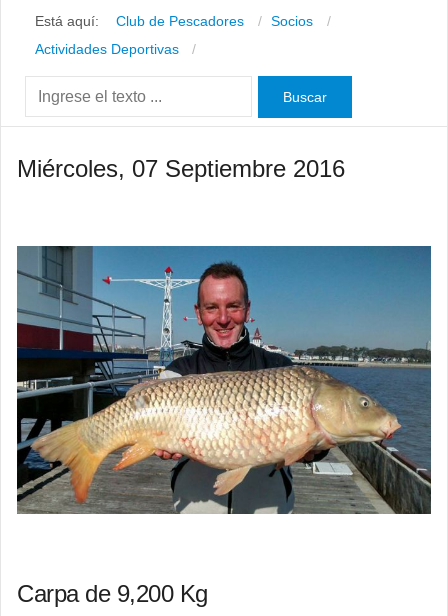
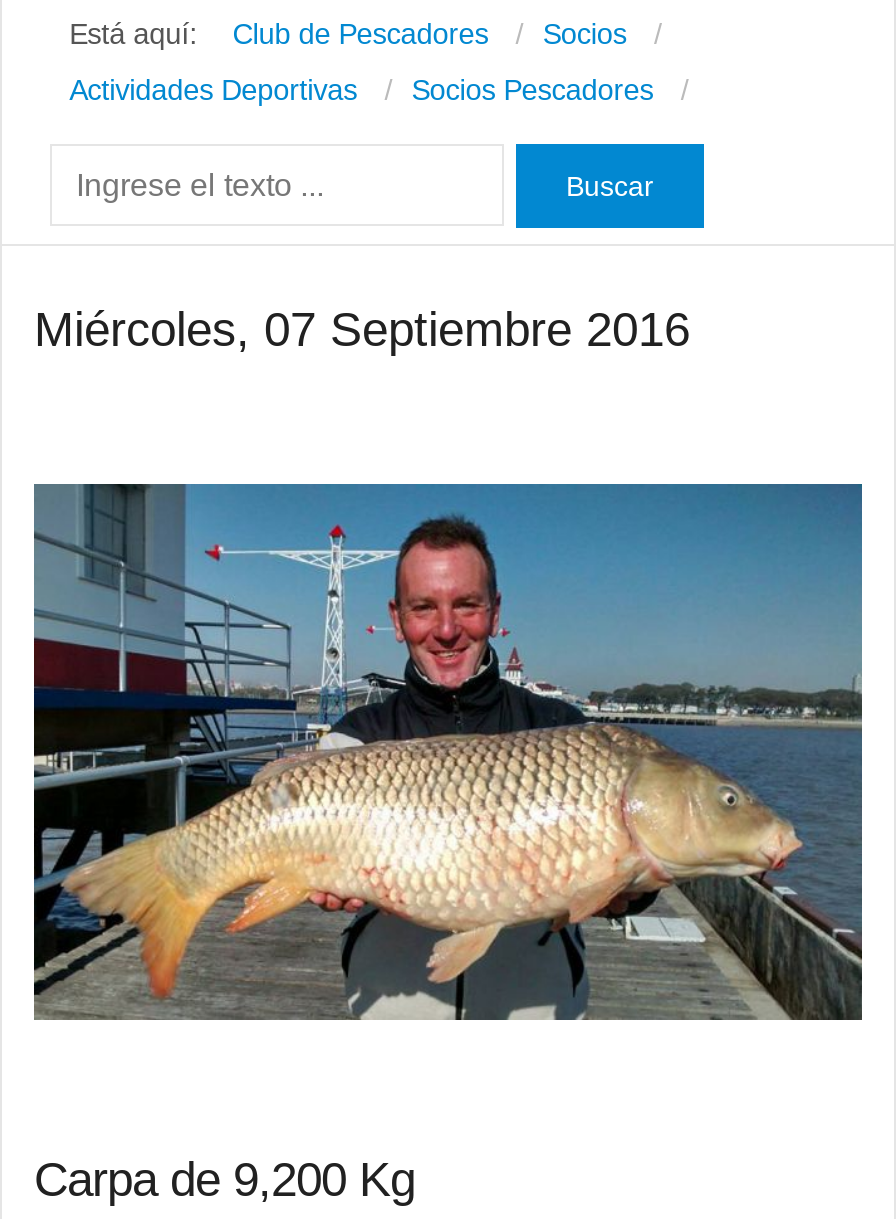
none -> [412,74,662,106] Socios Pescadores

